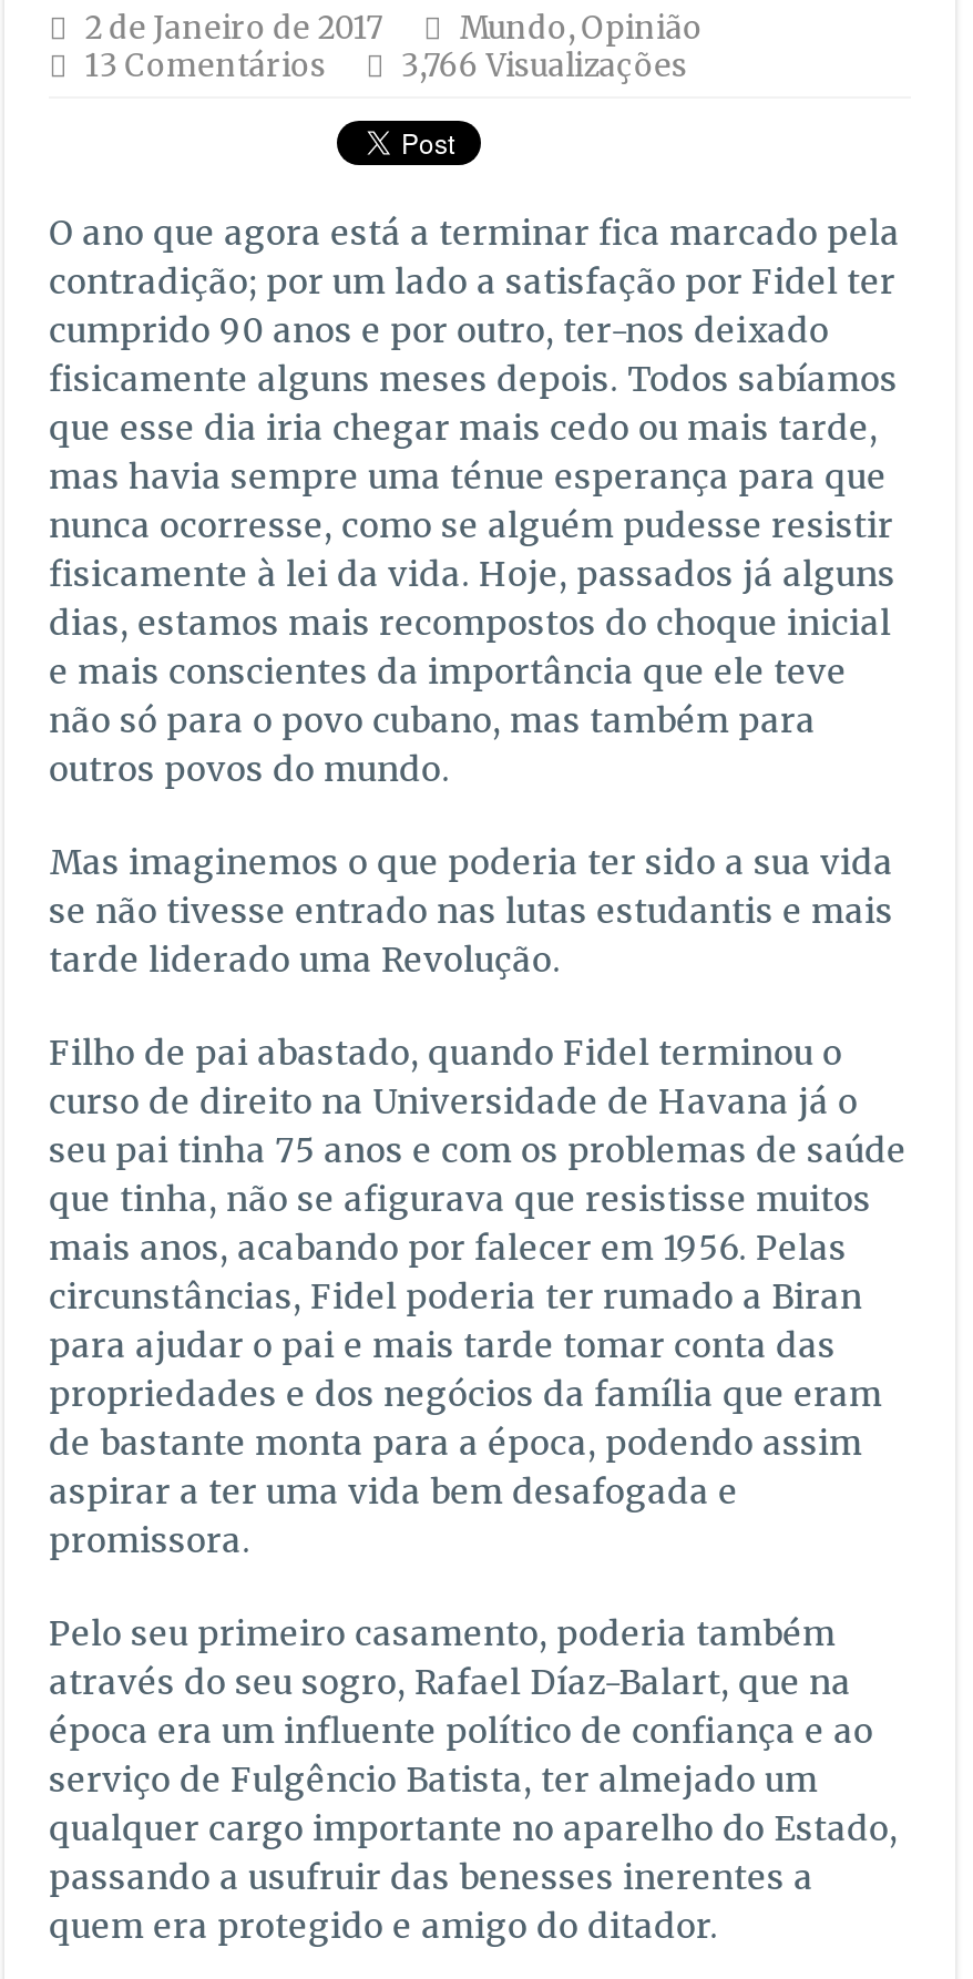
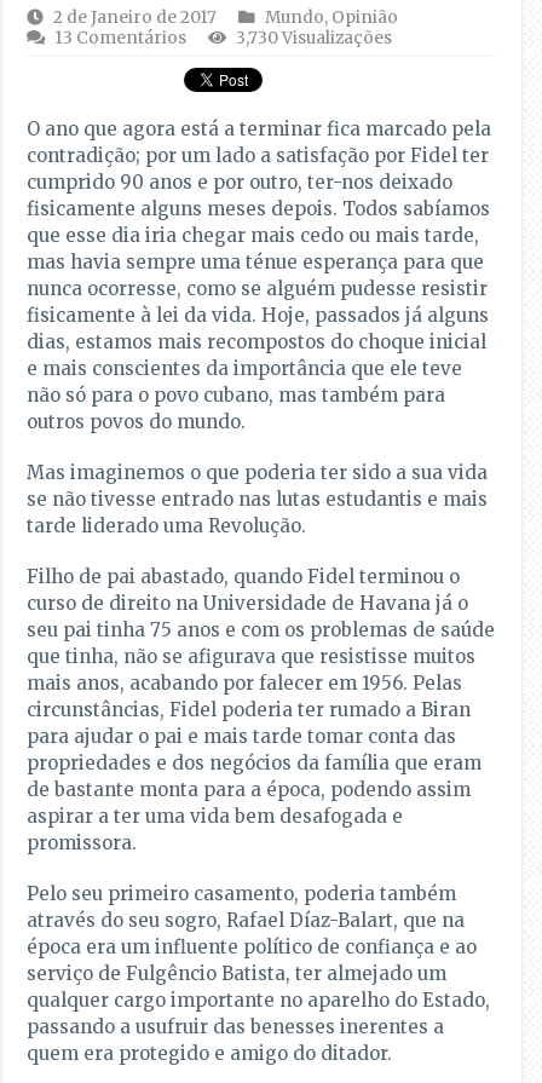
[402,49,688,86] 3,766 Visualizações -> [236,28,392,49] 3,730 Visualizações

